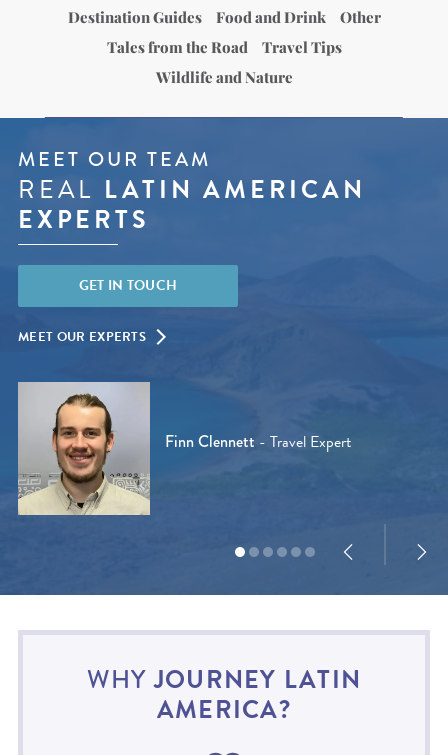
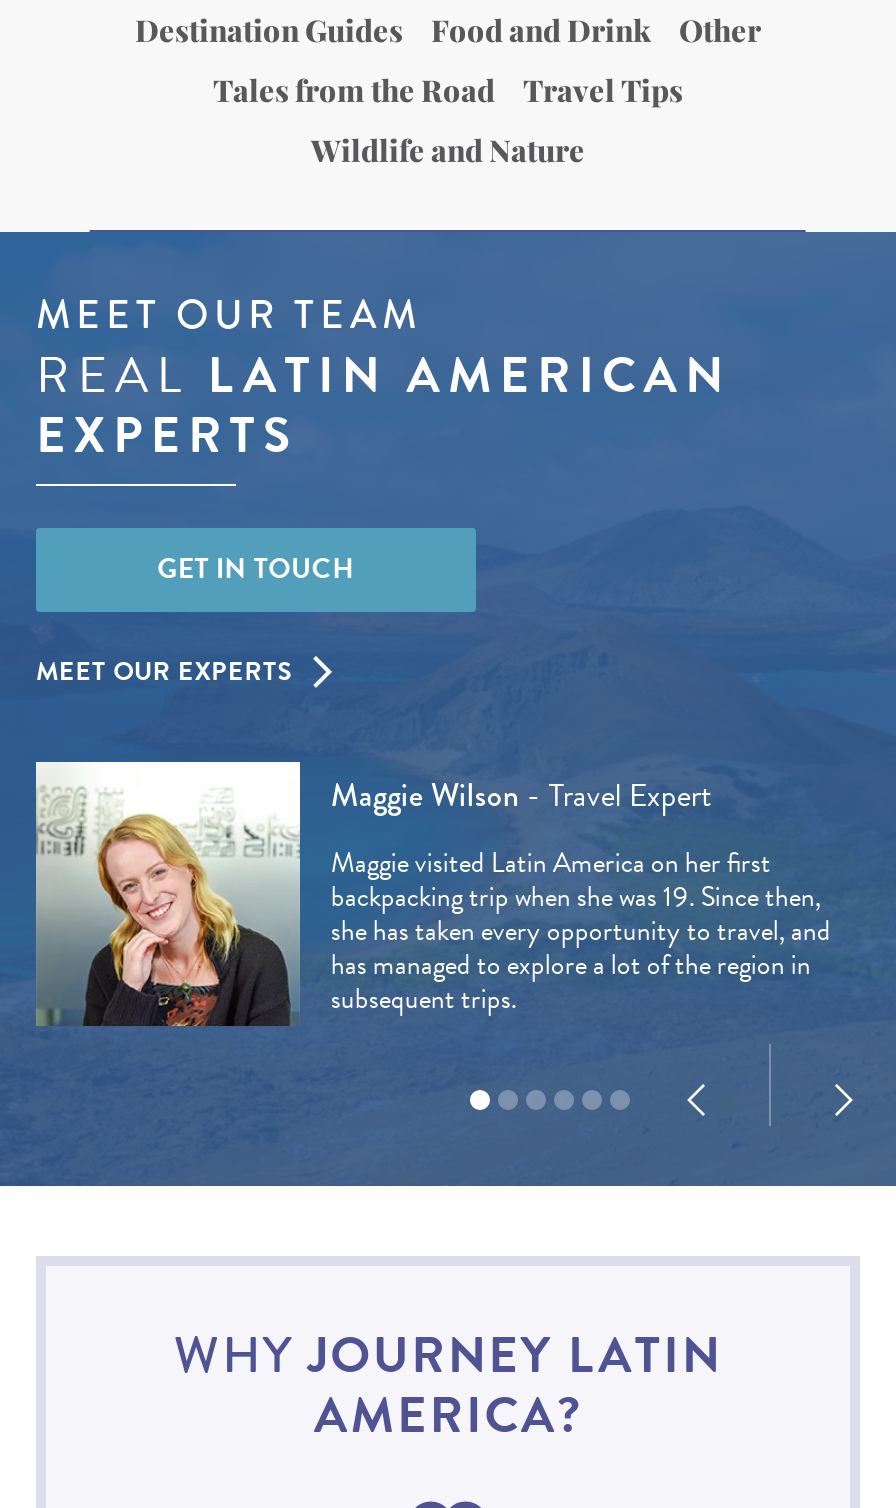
[17,382,351,516] [image] | Finn Clennett - Travel Expert -> [36,762,831,1028] [image] | Maggie Wilson - Travel Expert | Maggie visited Latin America on her first | backpacking trip when she was 19. Since then, | she has taken every opportunity to travel, and | has managed to explore a lot of the region in | subsequent trips.

